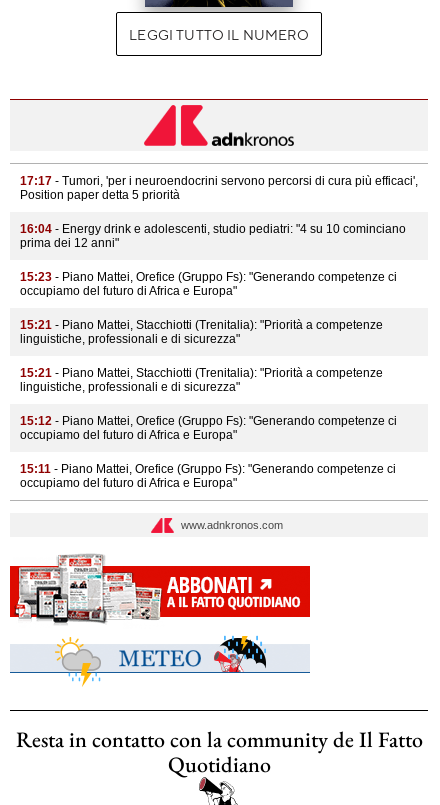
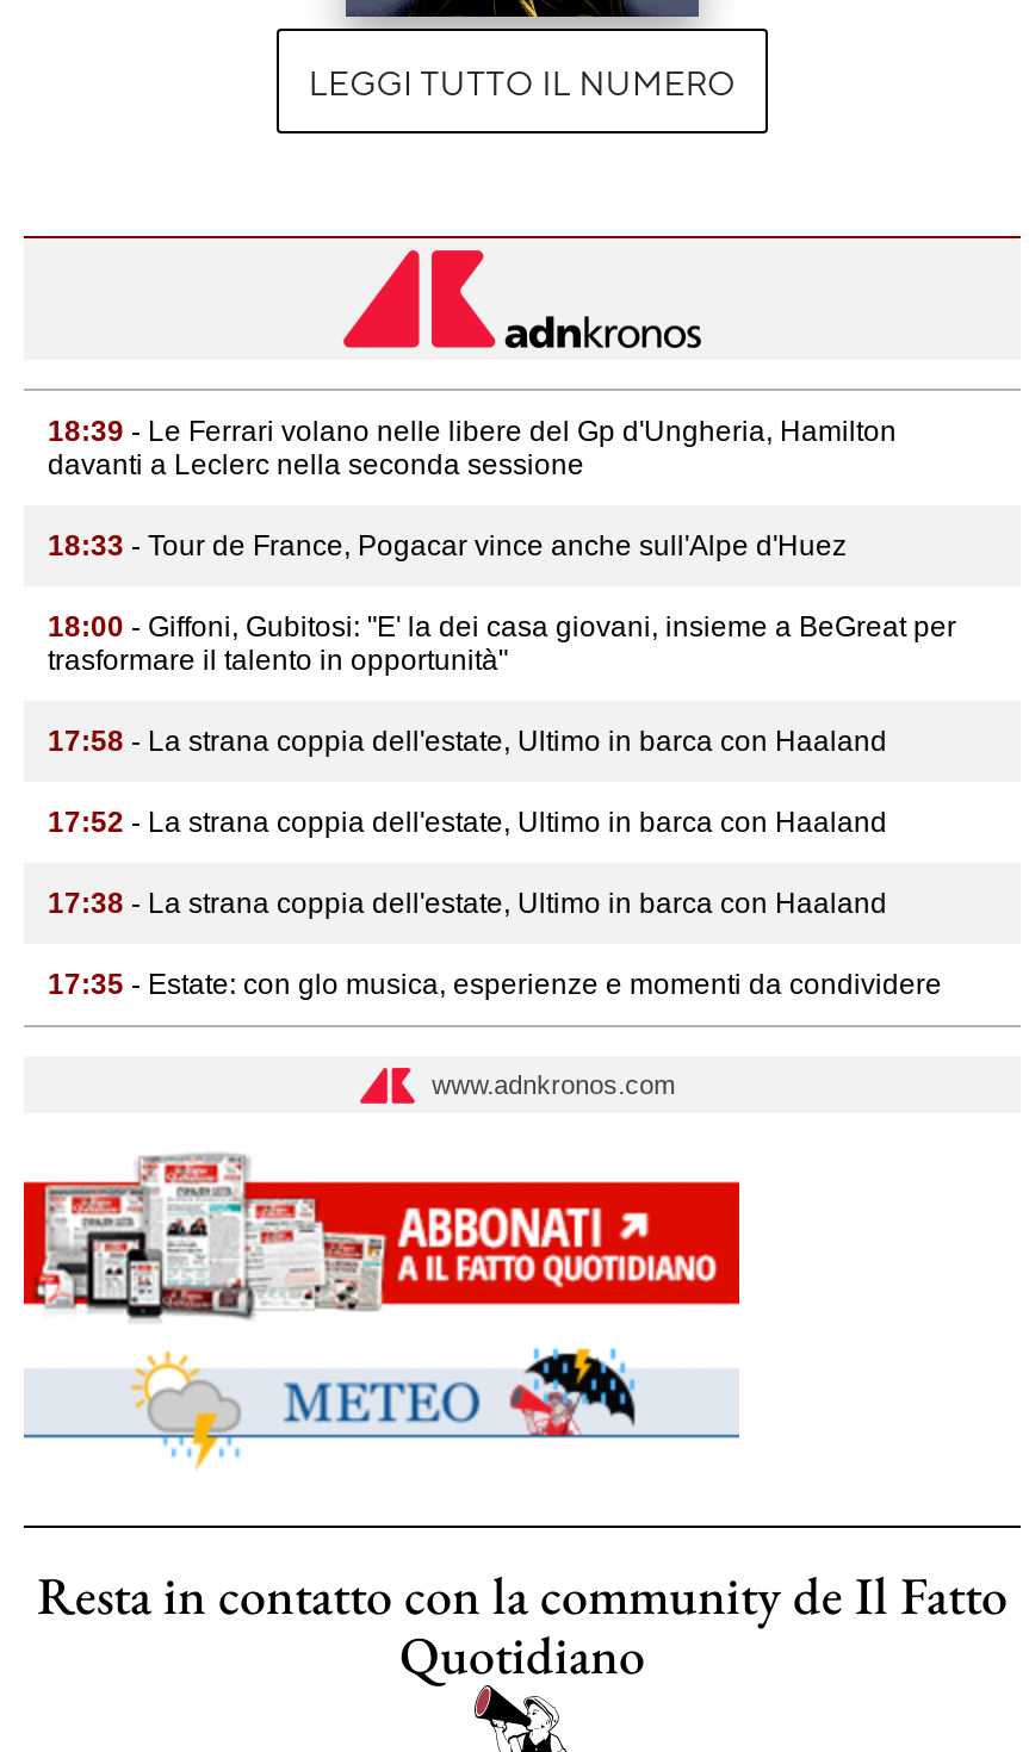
[20,174,418,202] 17:17 - Tumori, 'per i neuroendocrini servono percorsi di cura più efficaci', | Position paper detta 5 priorità -> [48,415,897,482] 18:39 - Le Ferrari volano nelle libere del Gp d'Ungheria, Hamilton | davanti a Leclerc nella seconda sessione
[20,222,406,250] 16:04 - Energy drink e adolescenti, studio pediatri: "4 su 10 cominciano | prima dei 12 anni" -> [48,529,847,563] 18:33 - Tour de France, Pogacar vince anche sull'Alpe d'Huez
[20,270,397,298] 15:23 - Piano Mattei, Orefice (Gruppo Fs): "Generando competenze ci | occupiamo del futuro di Africa e Europa" -> [48,610,956,677] 18:00 - Giffoni, Gubitosi: "E' la dei casa giovani, insieme a BeGreat per | trasformare il talento in opportunità"
[20,318,383,346] 15:21 - Piano Mattei, Stacchiotti (Trenitalia): "Priorità a competenze | linguistiche, professionali e di sicurezza" -> [48,725,887,758] 17:58 - La strana coppia dell'estate, Ultimo in barca con Haaland
[20,366,383,394] 15:21 - Piano Mattei, Stacchiotti (Trenitalia): "Priorità a competenze | linguistiche, professionali e di sicurezza" -> [48,806,887,839] 17:52 - La strana coppia dell'estate, Ultimo in barca con Haaland
[20,414,397,442] 15:12 - Piano Mattei, Orefice (Gruppo Fs): "Generando competenze ci | occupiamo del futuro di Africa e Europa" -> [48,887,887,920] 17:38 - La strana coppia dell'estate, Ultimo in barca con Haaland
[20,462,396,490] 15:11 - Piano Mattei, Orefice (Gruppo Fs): "Generando competenze ci | occupiamo del futuro di Africa e Europa" -> [48,968,942,1001] 17:35 - Estate: con glo musica, esperienze e momenti da condividere

